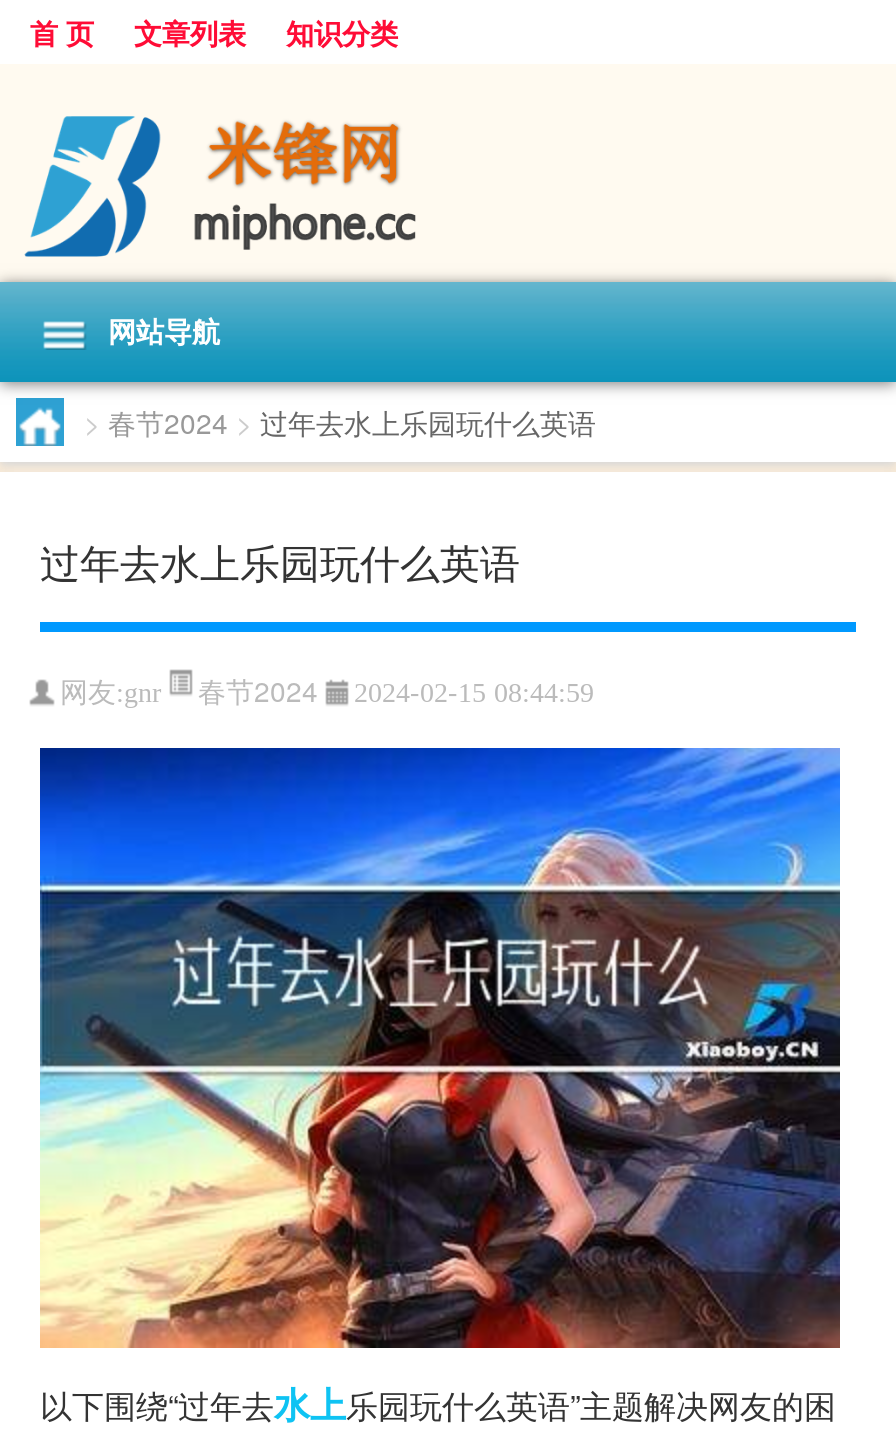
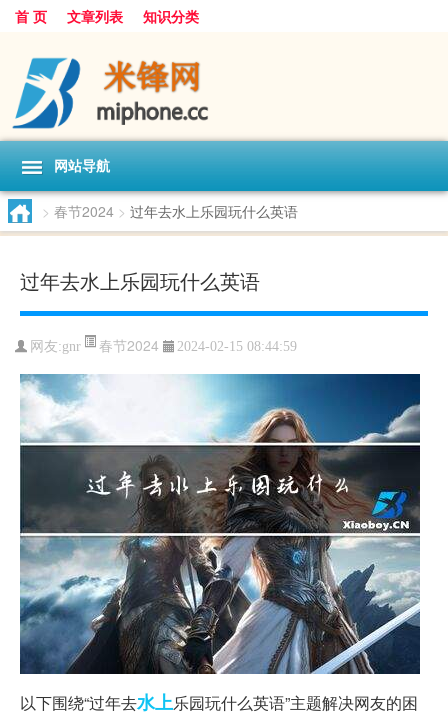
[38,746,842,1350] [image] -> [19,373,421,675] [image]

